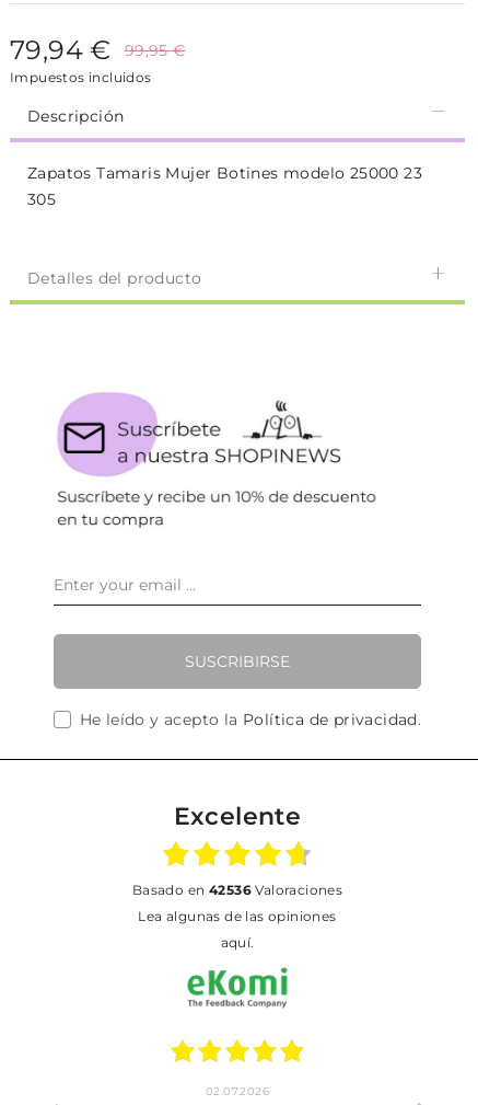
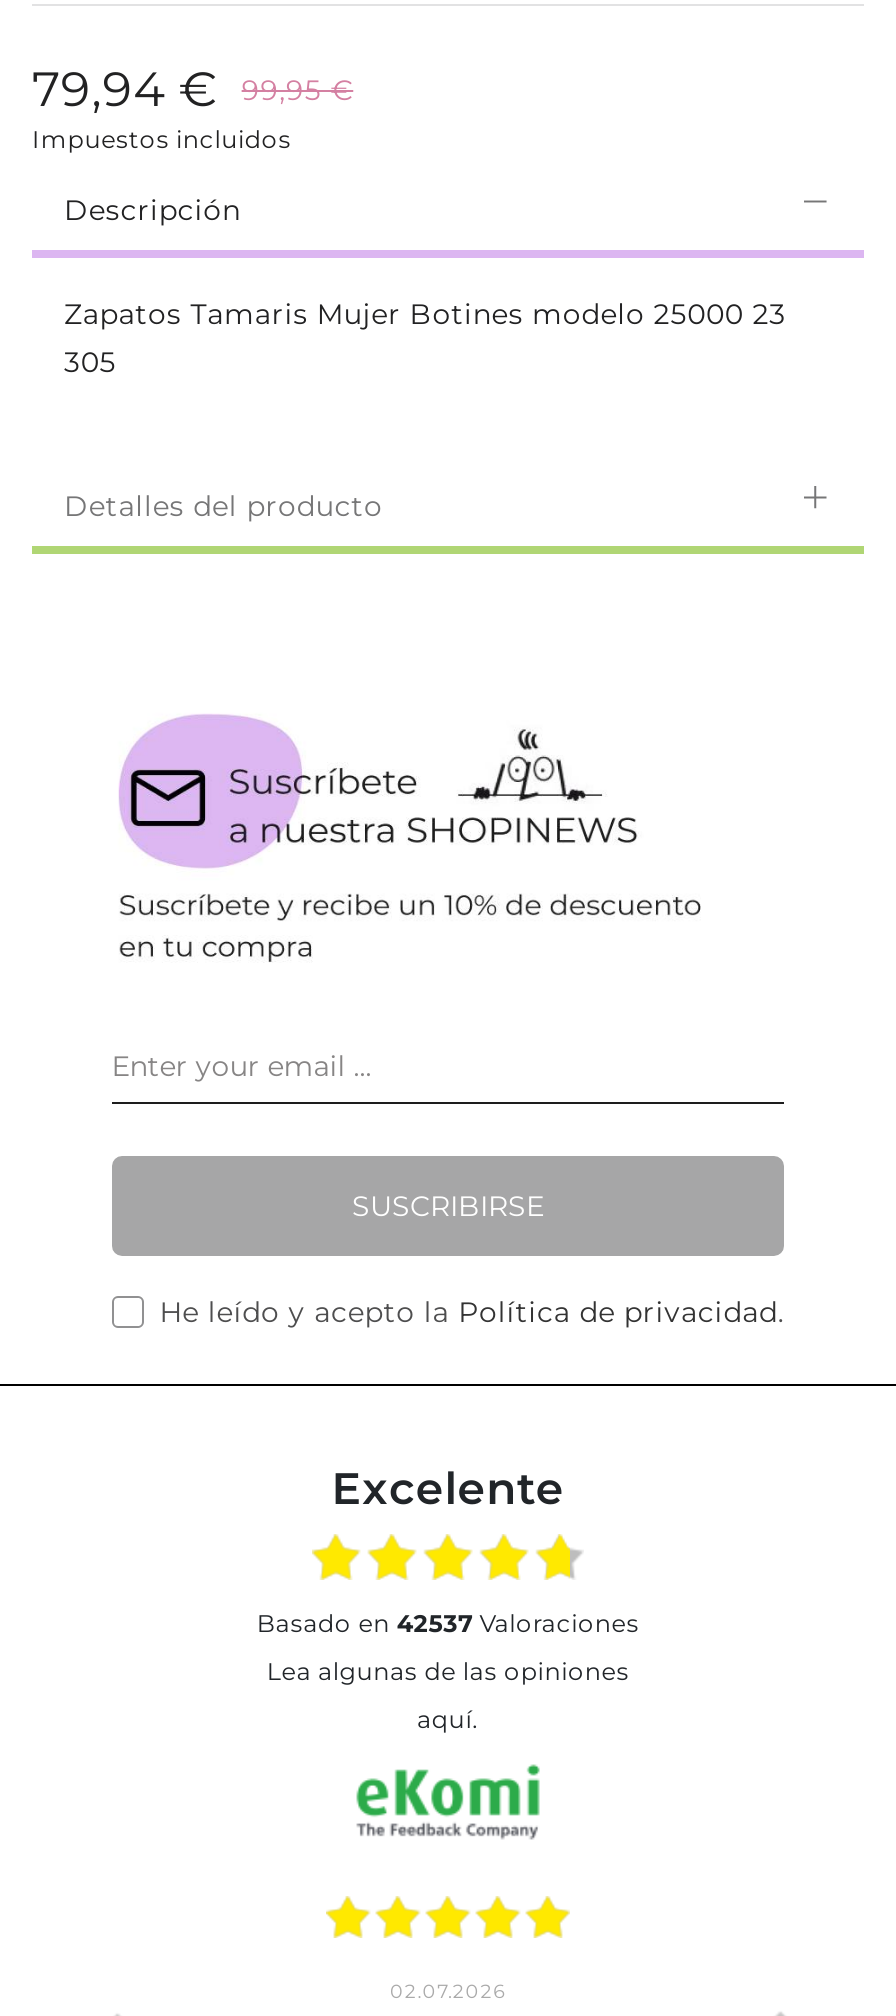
[143,882,342,898] basado en 42536 Valoraciones -> [276,1609,639,1639] basado en 42537 Valoraciones

